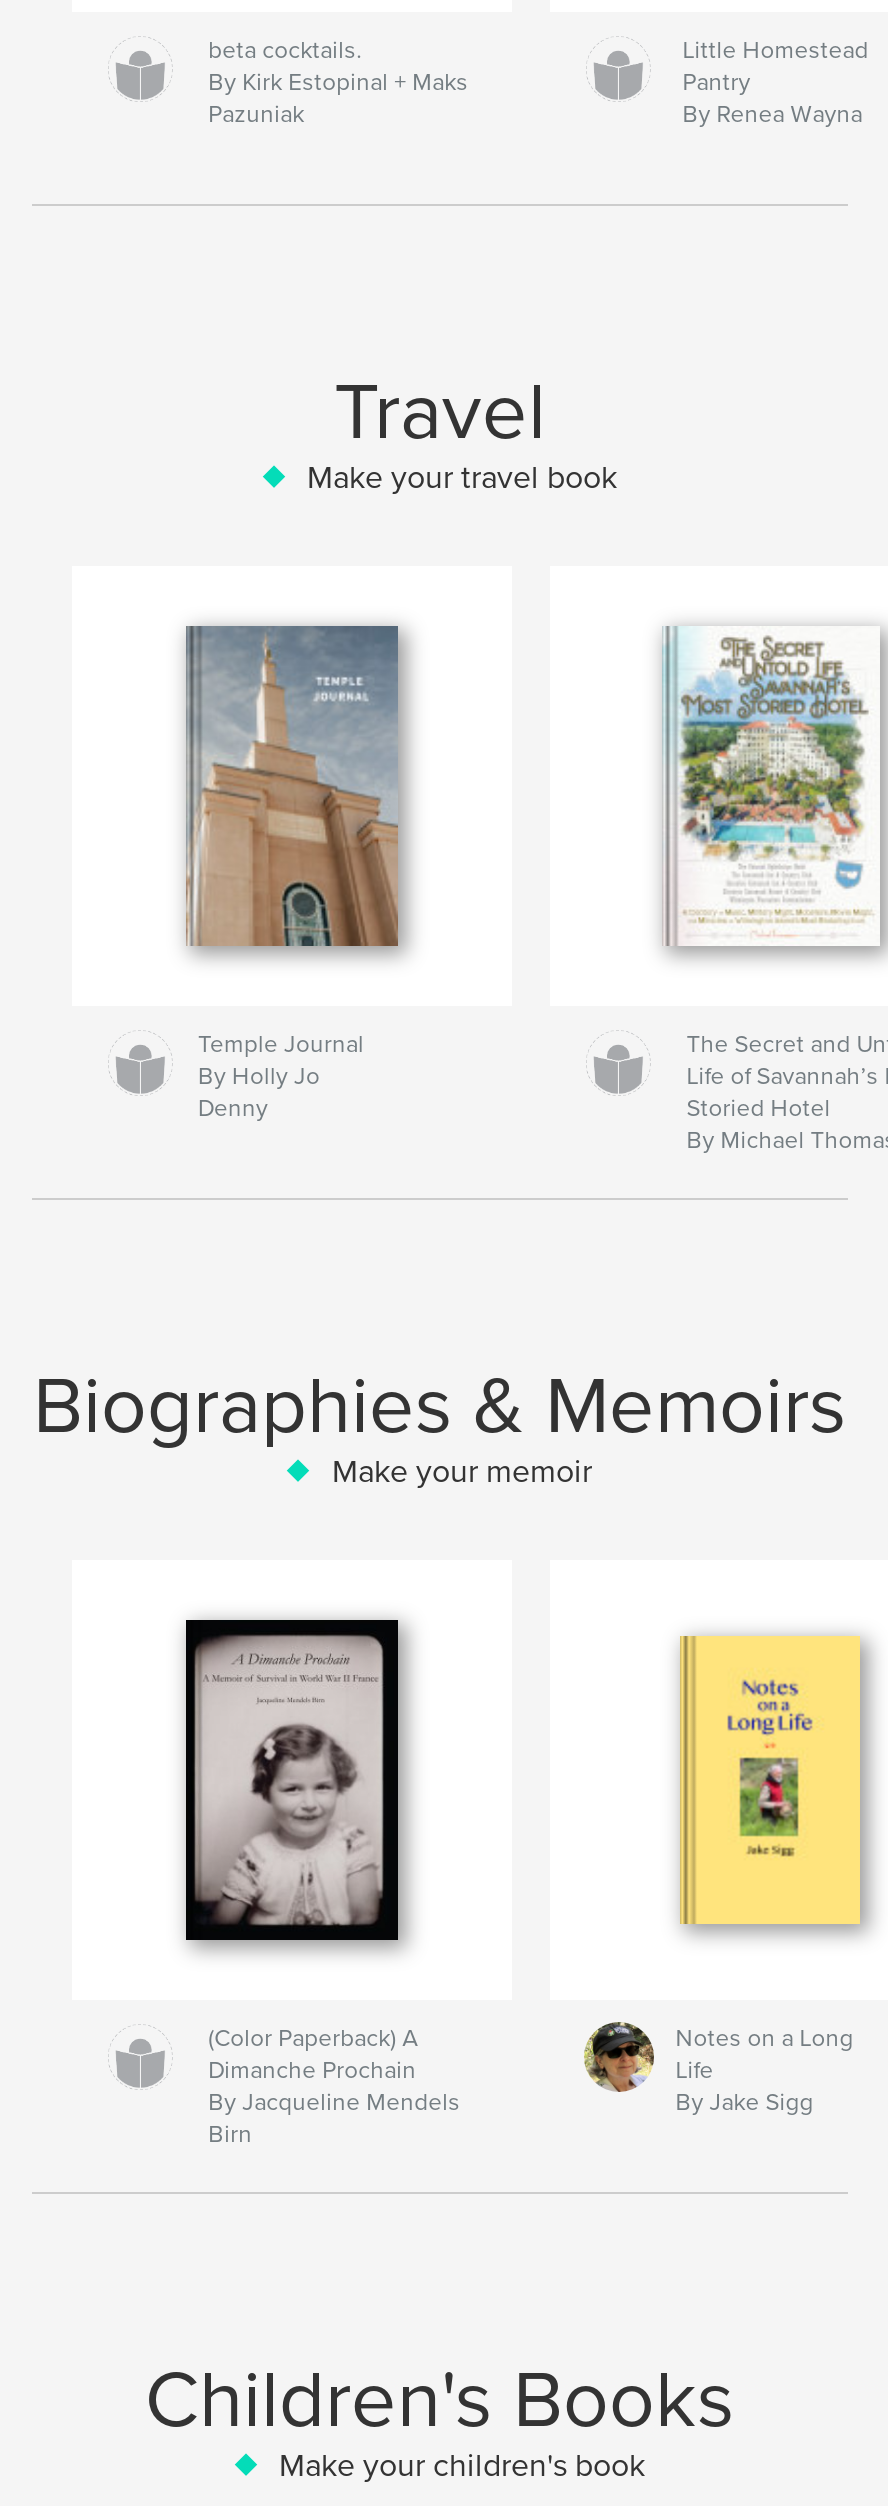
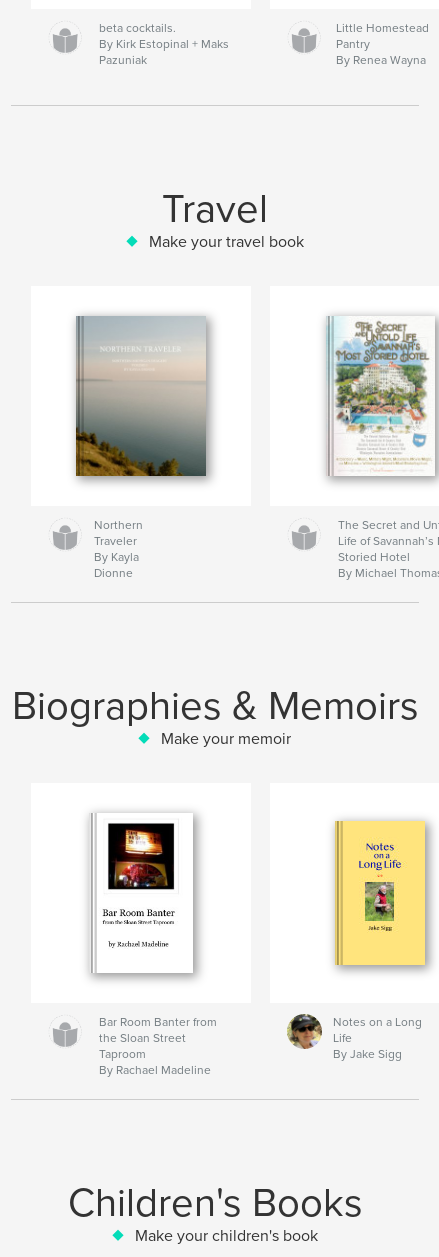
[160,626,434,1122] [image] | Temple Journal | By Holly Jo | Denny -> [74,315,213,580] [image] | Northern | Traveler | By Kayla | Dionne
[184,1618,400,1942] [image] -> [88,813,194,974] [image]
[208,2024,460,2148] (Color Paperback) A | Dimanche Prochain | By Jacqueline Mendels | Birn -> [99,1015,217,1077] Bar Room Banter from | the Sloan Street | Taproom | By Rachael Madeline

